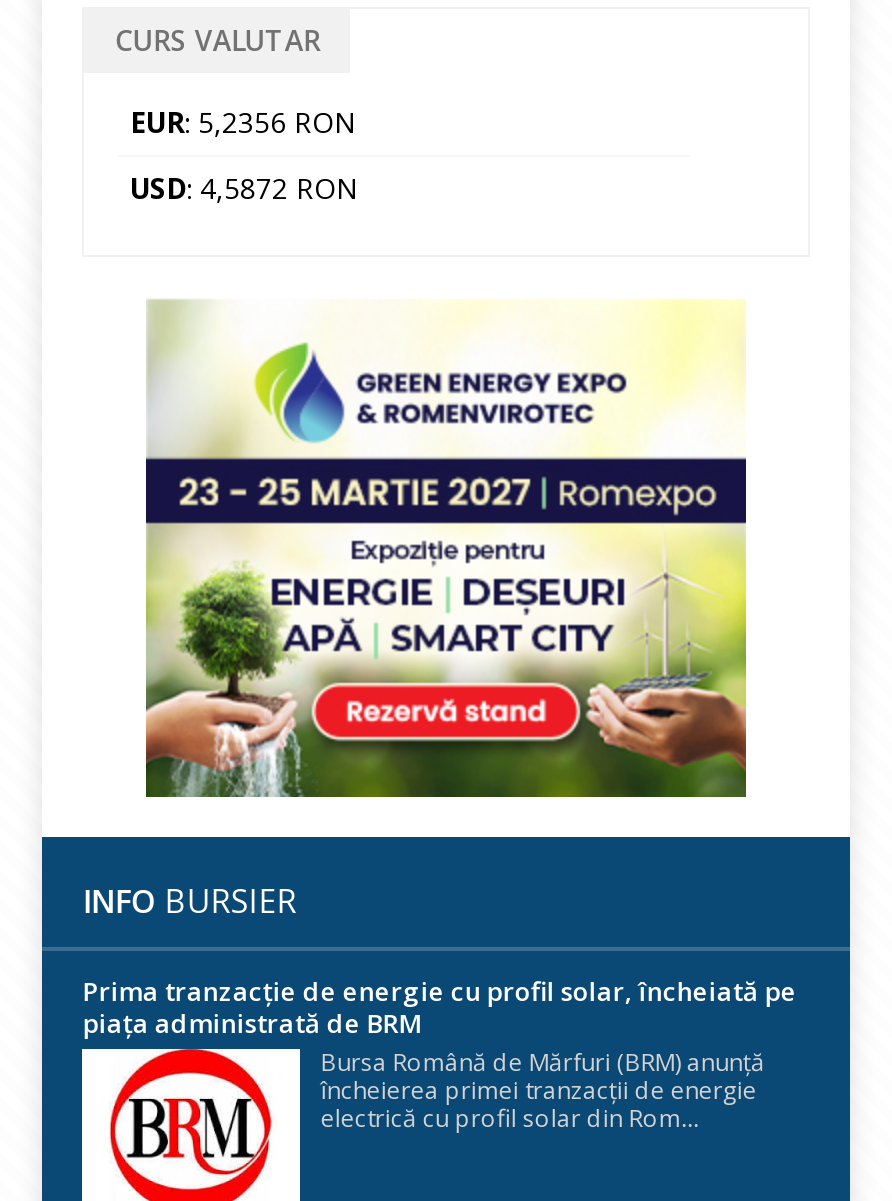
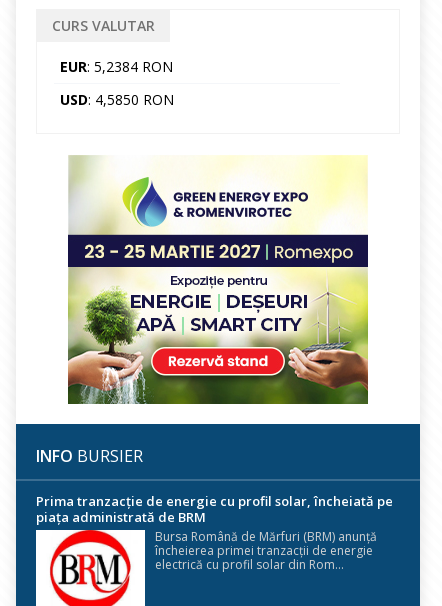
[130,104,356,142] EUR: 5,2356 RON -> [60,57,173,76] EUR: 5,2384 RON
[130,170,358,208] USD: 4,5872 RON -> [60,90,174,109] USD: 4,5850 RON

